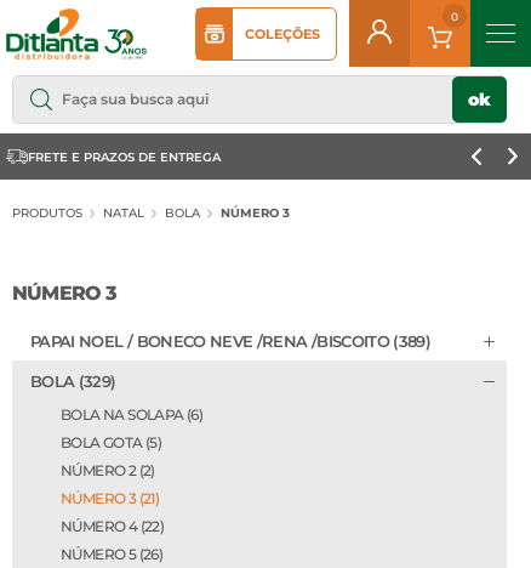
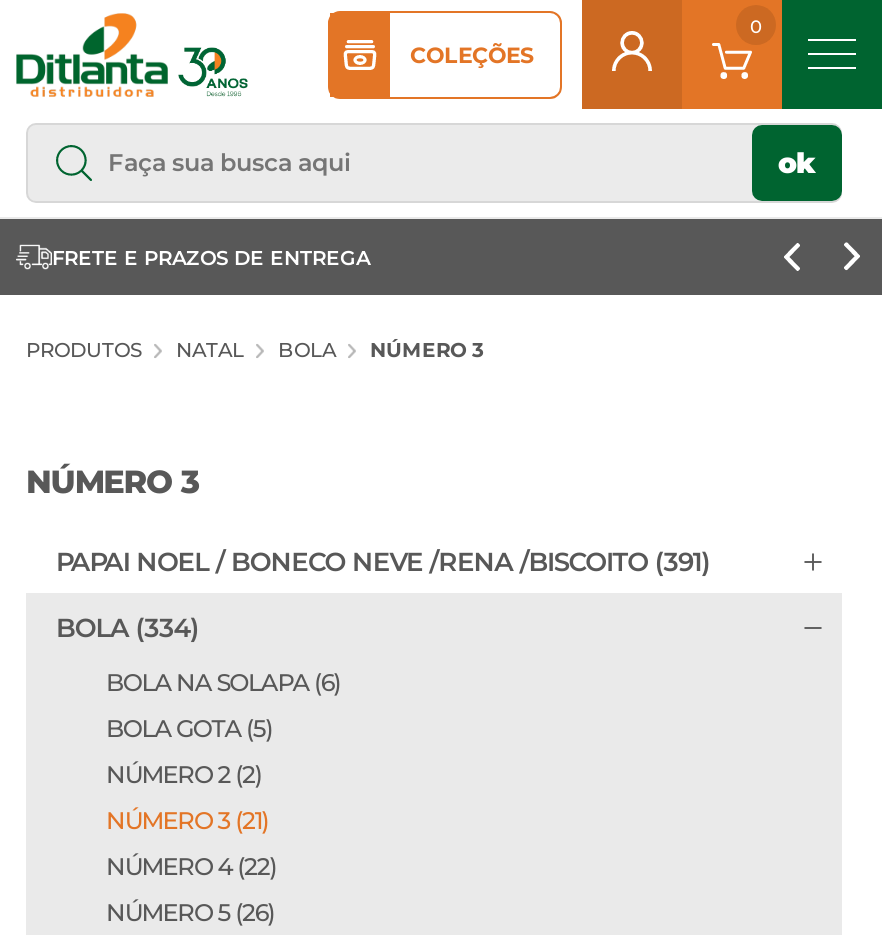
[30,331,430,351] PAPAI NOEL / BONECO NEVE /RENA /BISCOITO (389) -> [56,545,710,577] PAPAI NOEL / BONECO NEVE /RENA /BISCOITO (391)
[30,371,116,391] BOLA (329) -> [56,611,199,643] BOLA (334)

